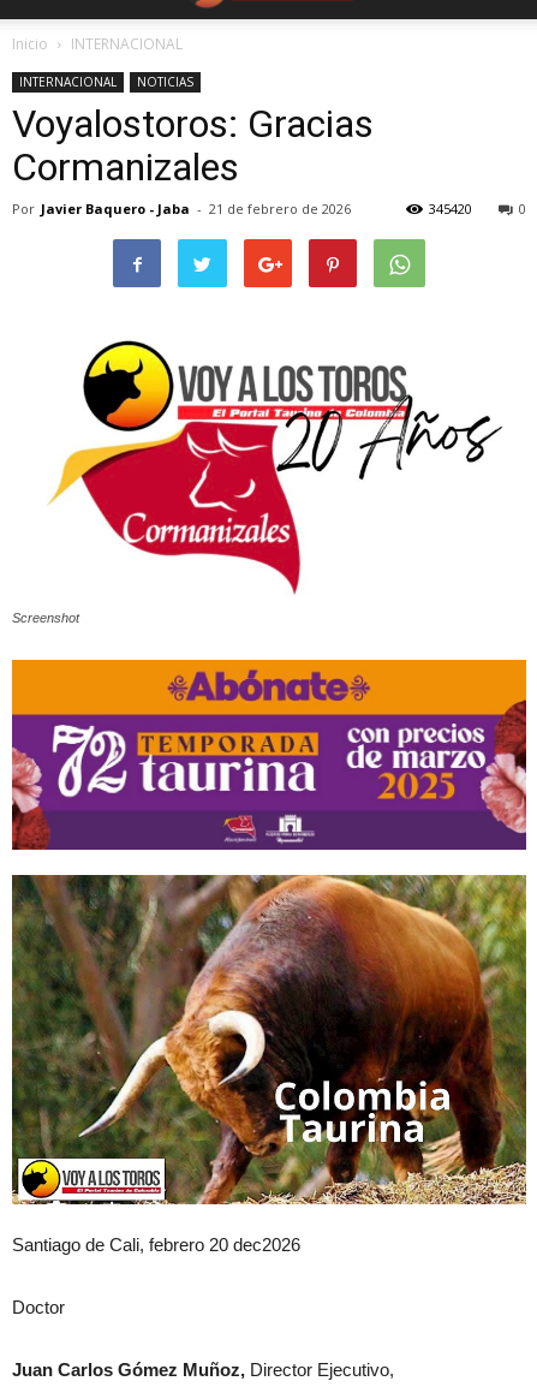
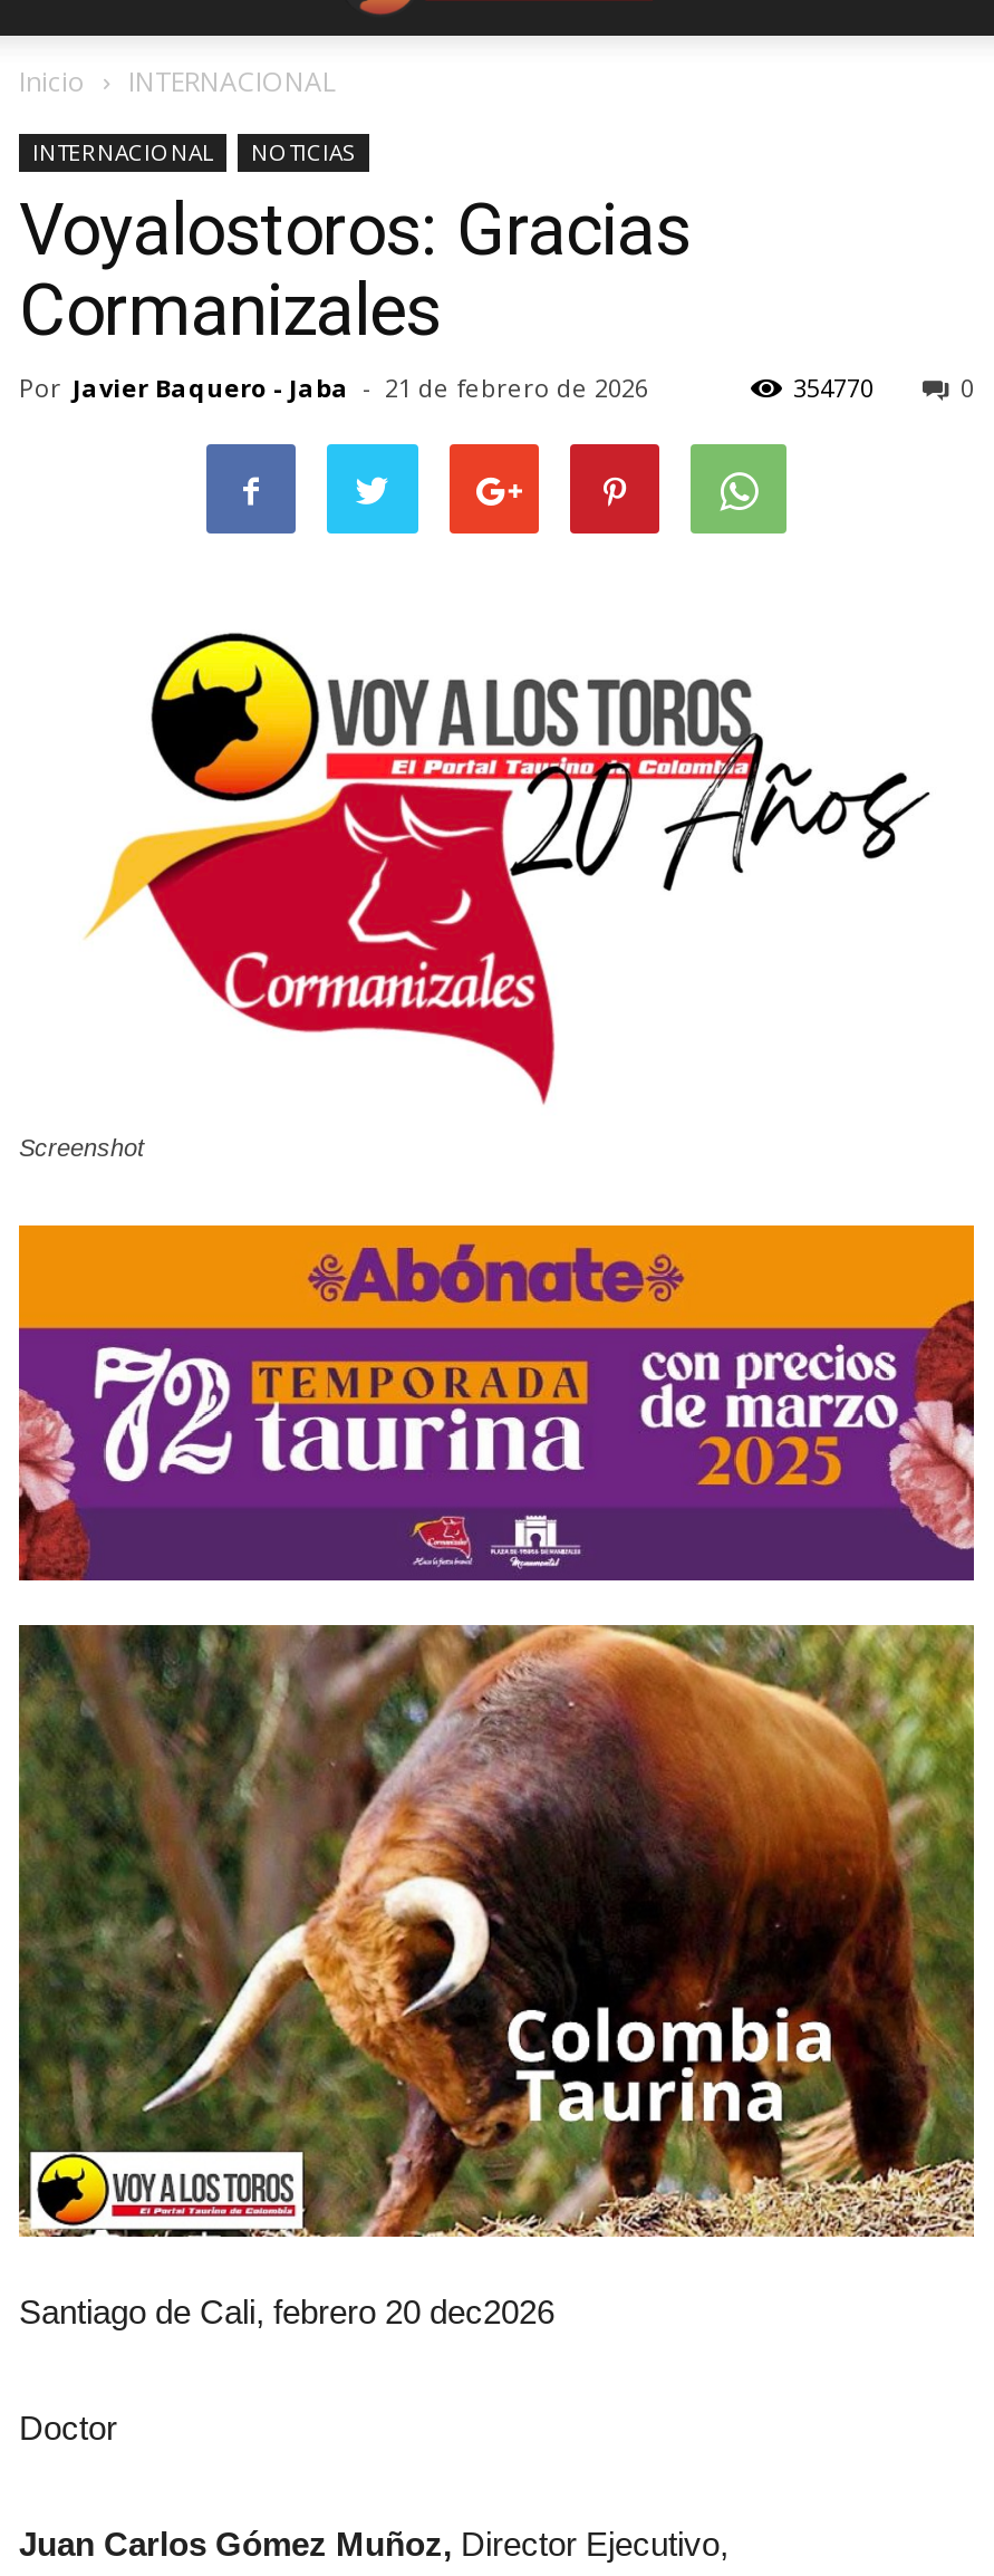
[429,200,472,218] 345420 -> [793,371,874,404] 354770

